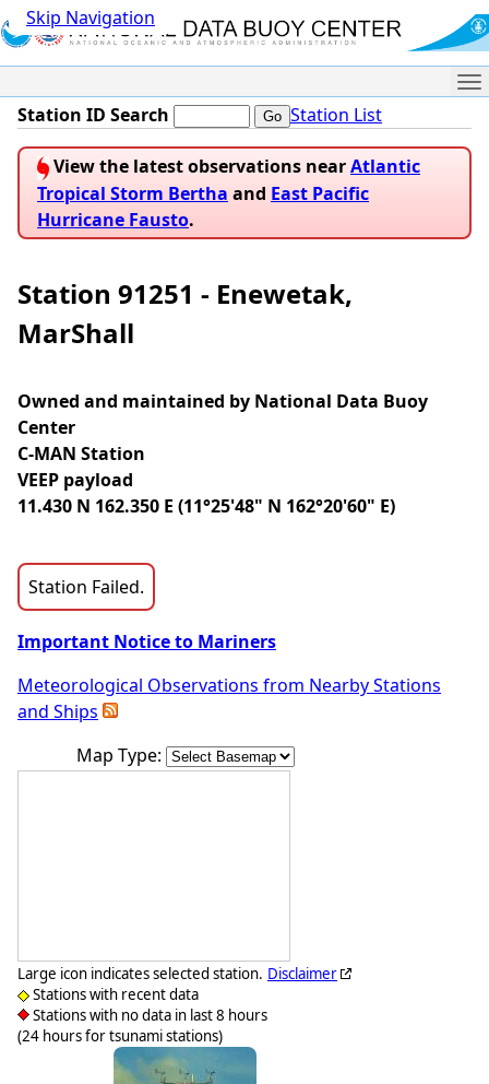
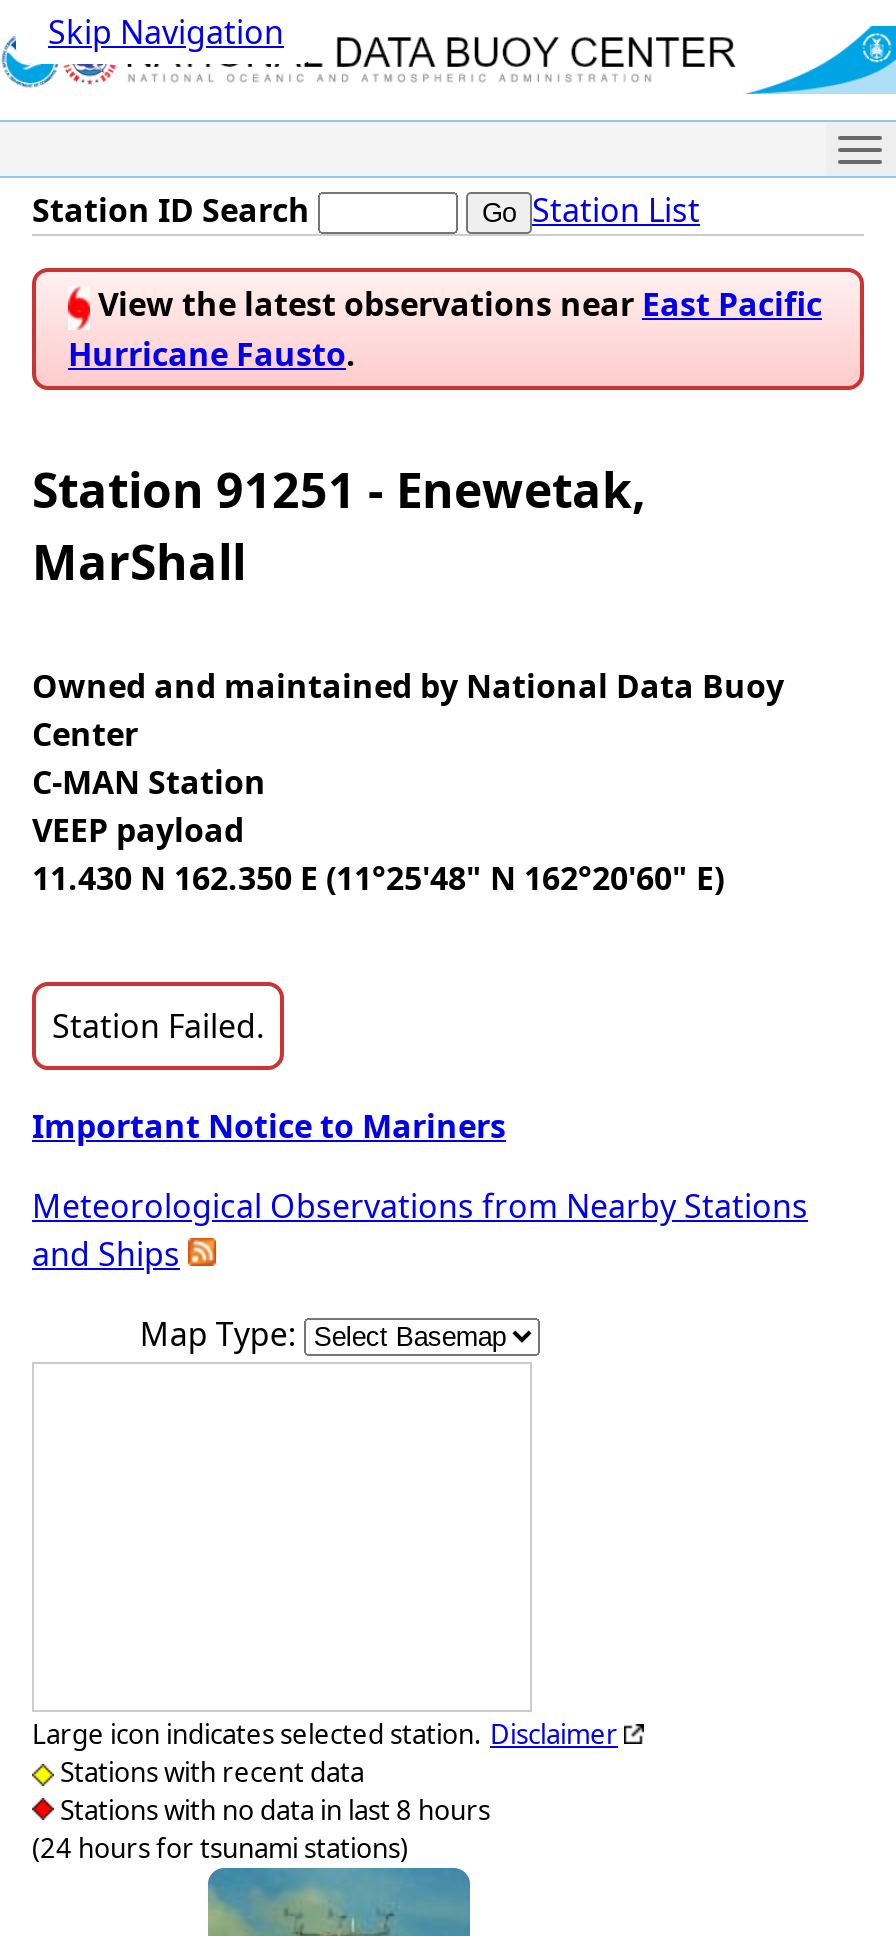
[37,154,420,205] View the latest observations near Atlantic | Tropical Storm Bertha and East Pacific -> [90,283,822,327] View the latest observations near East Pacific

